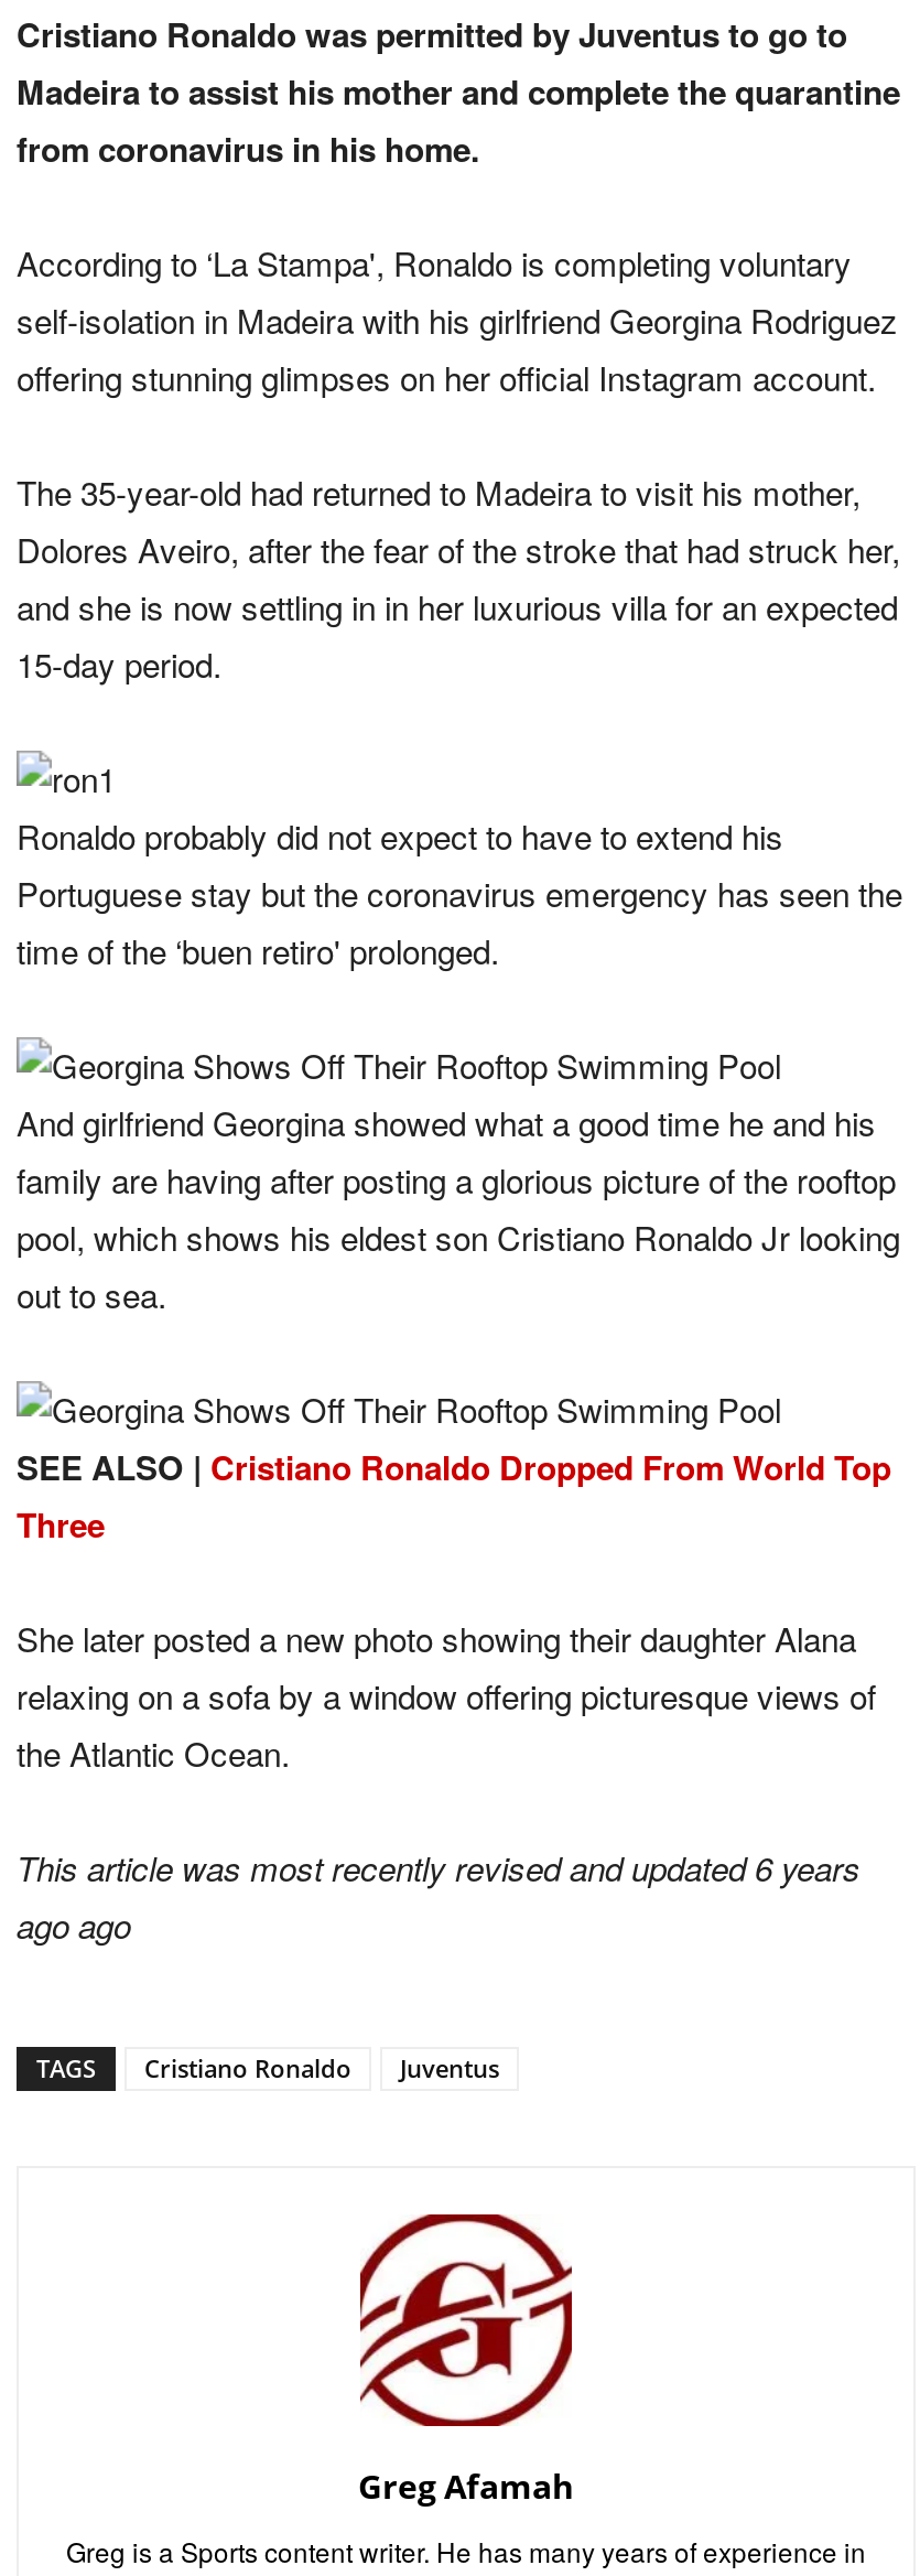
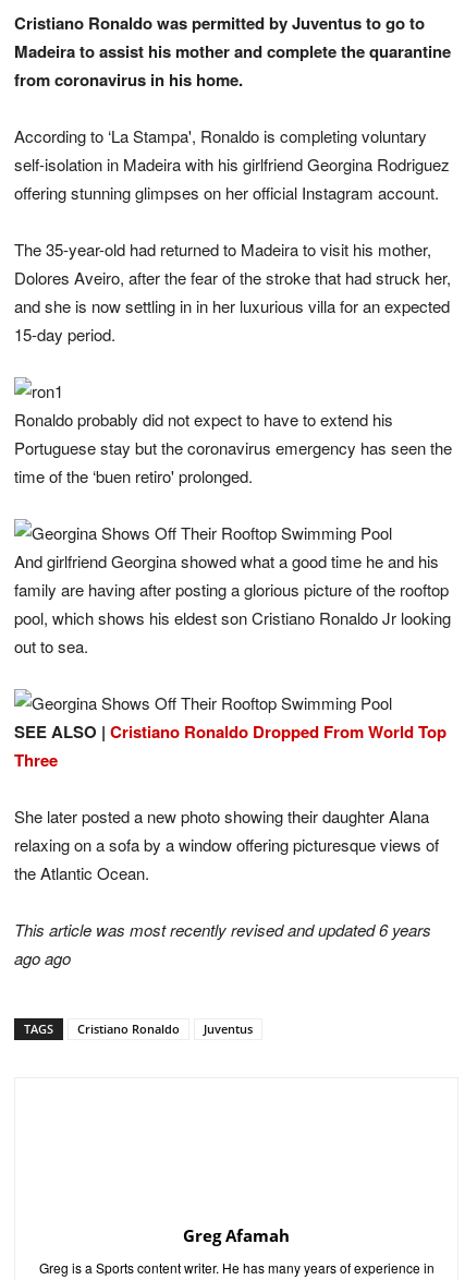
[358,2212,574,2428] [image] -> none

